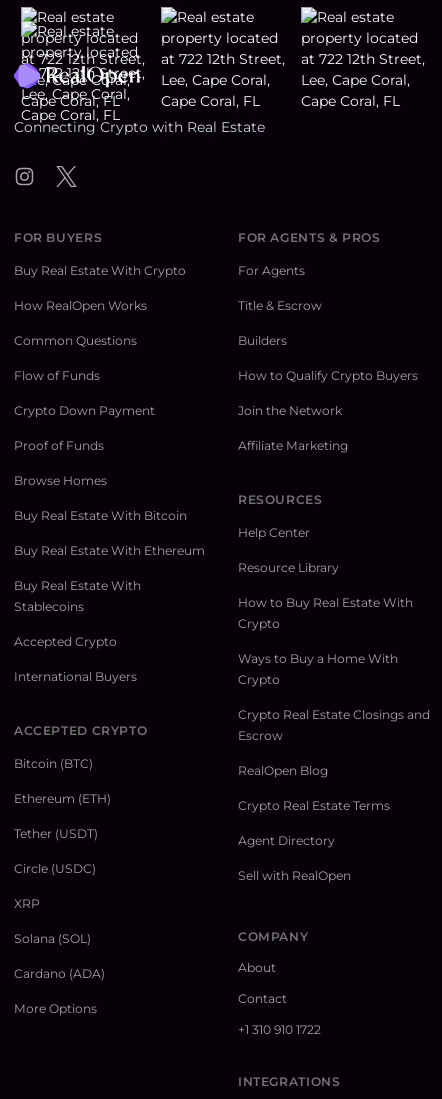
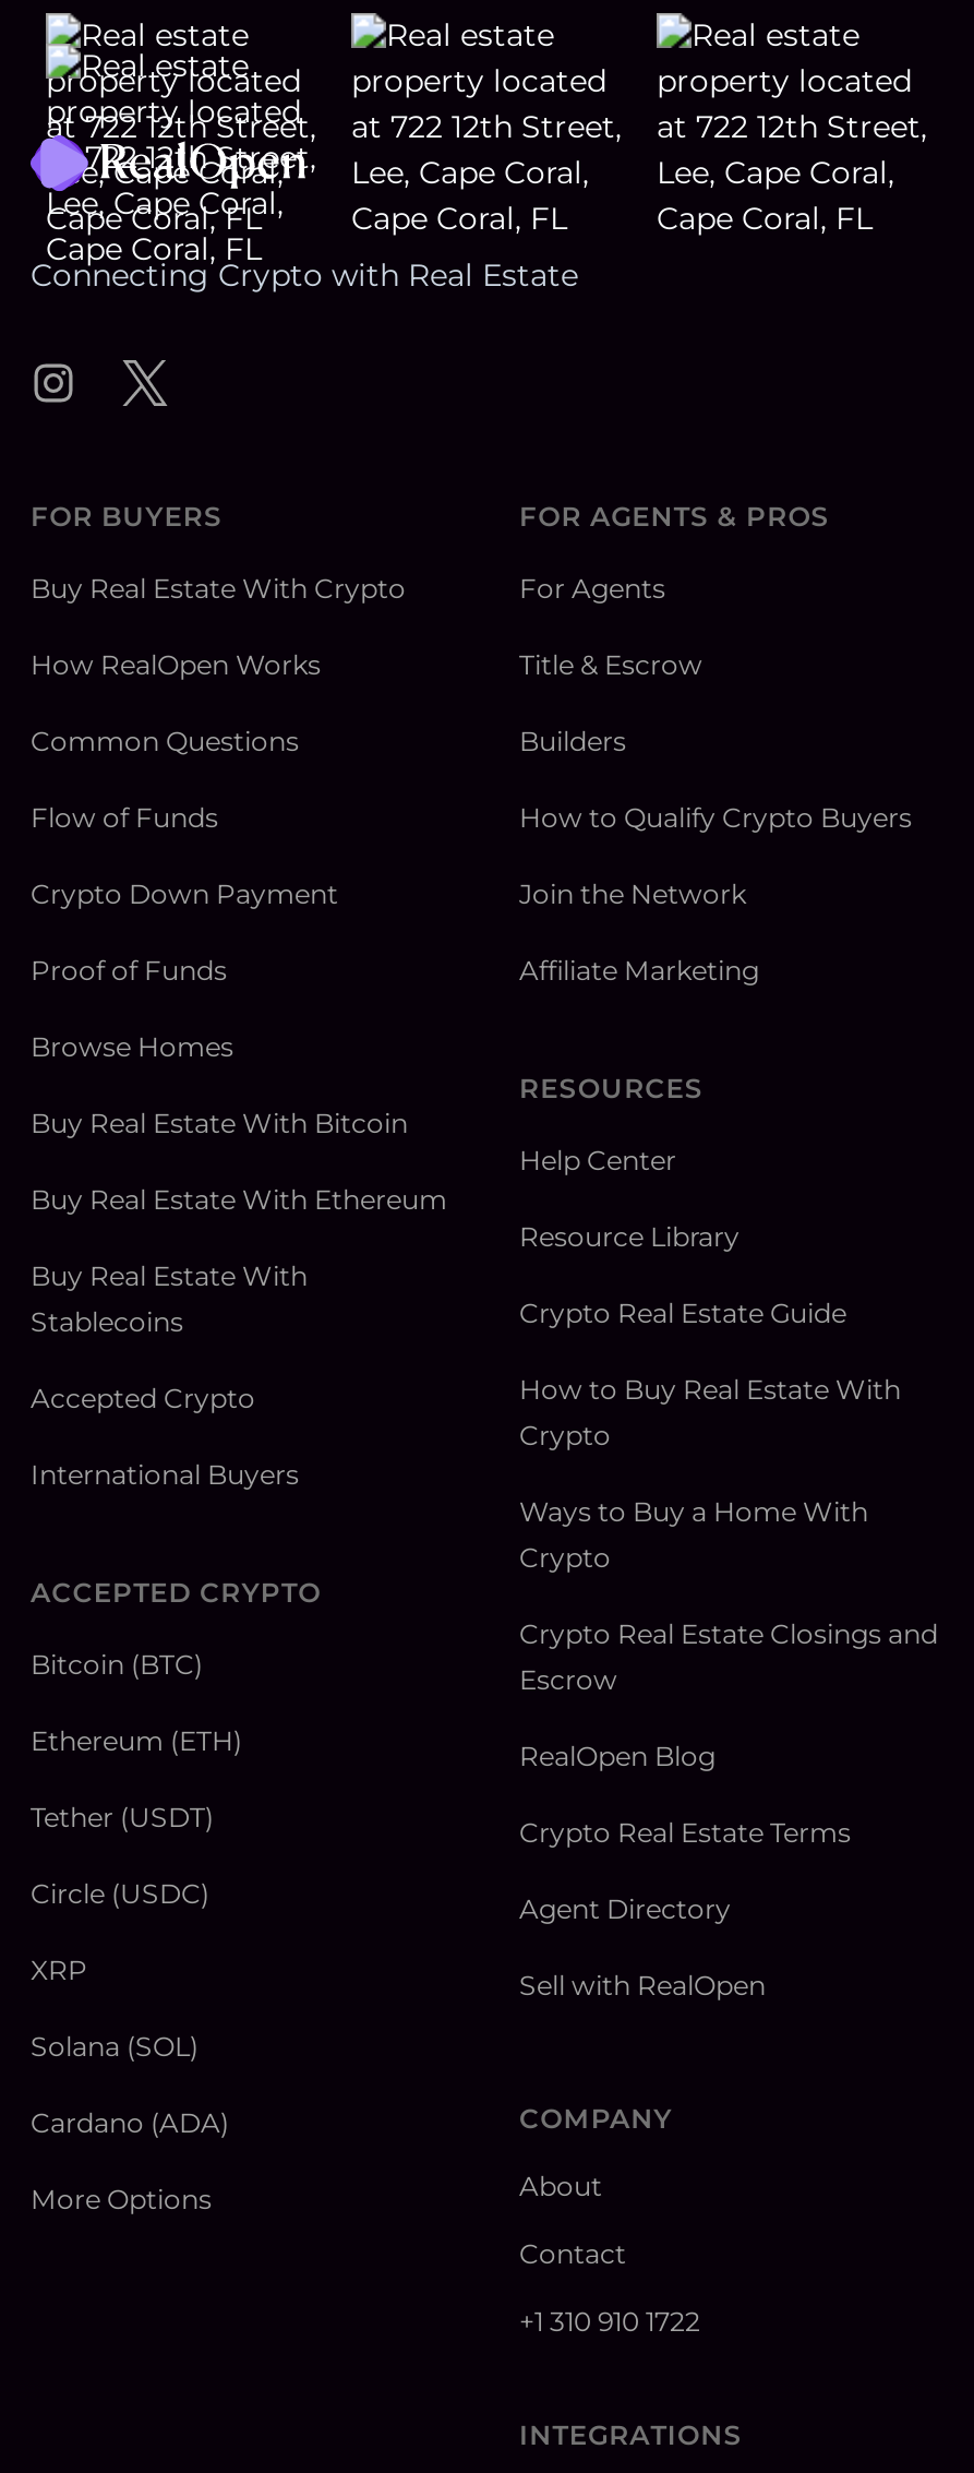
none -> [519,1297,846,1330] Crypto Real Estate Guide

